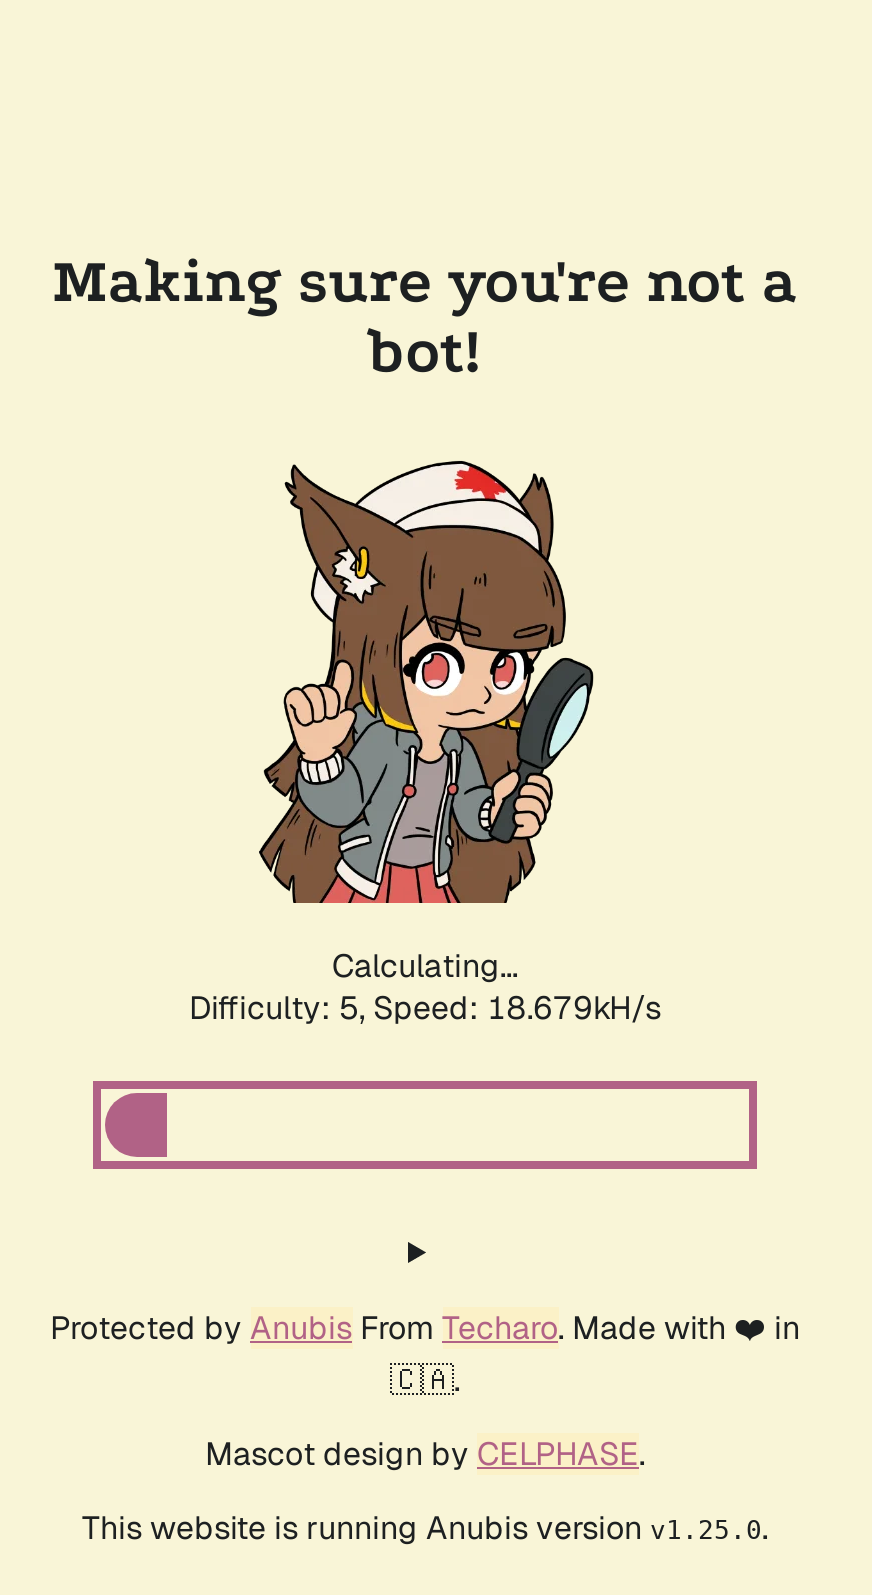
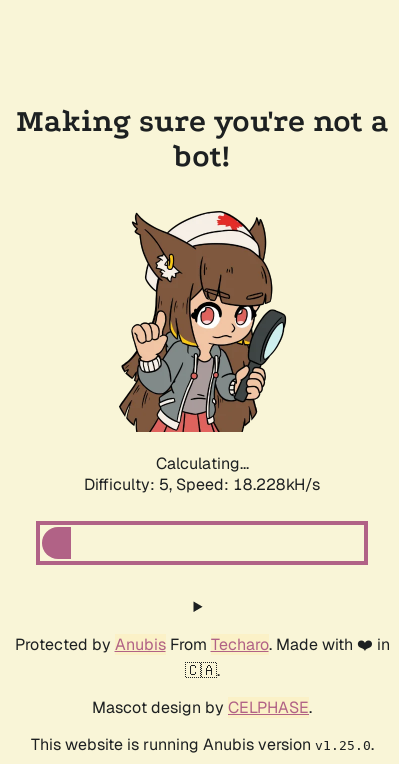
[189,987,661,1029] Difficulty: 5, Speed: 18.679kH/s -> [84,474,320,495] Difficulty: 5, Speed: 18.228kH/s

